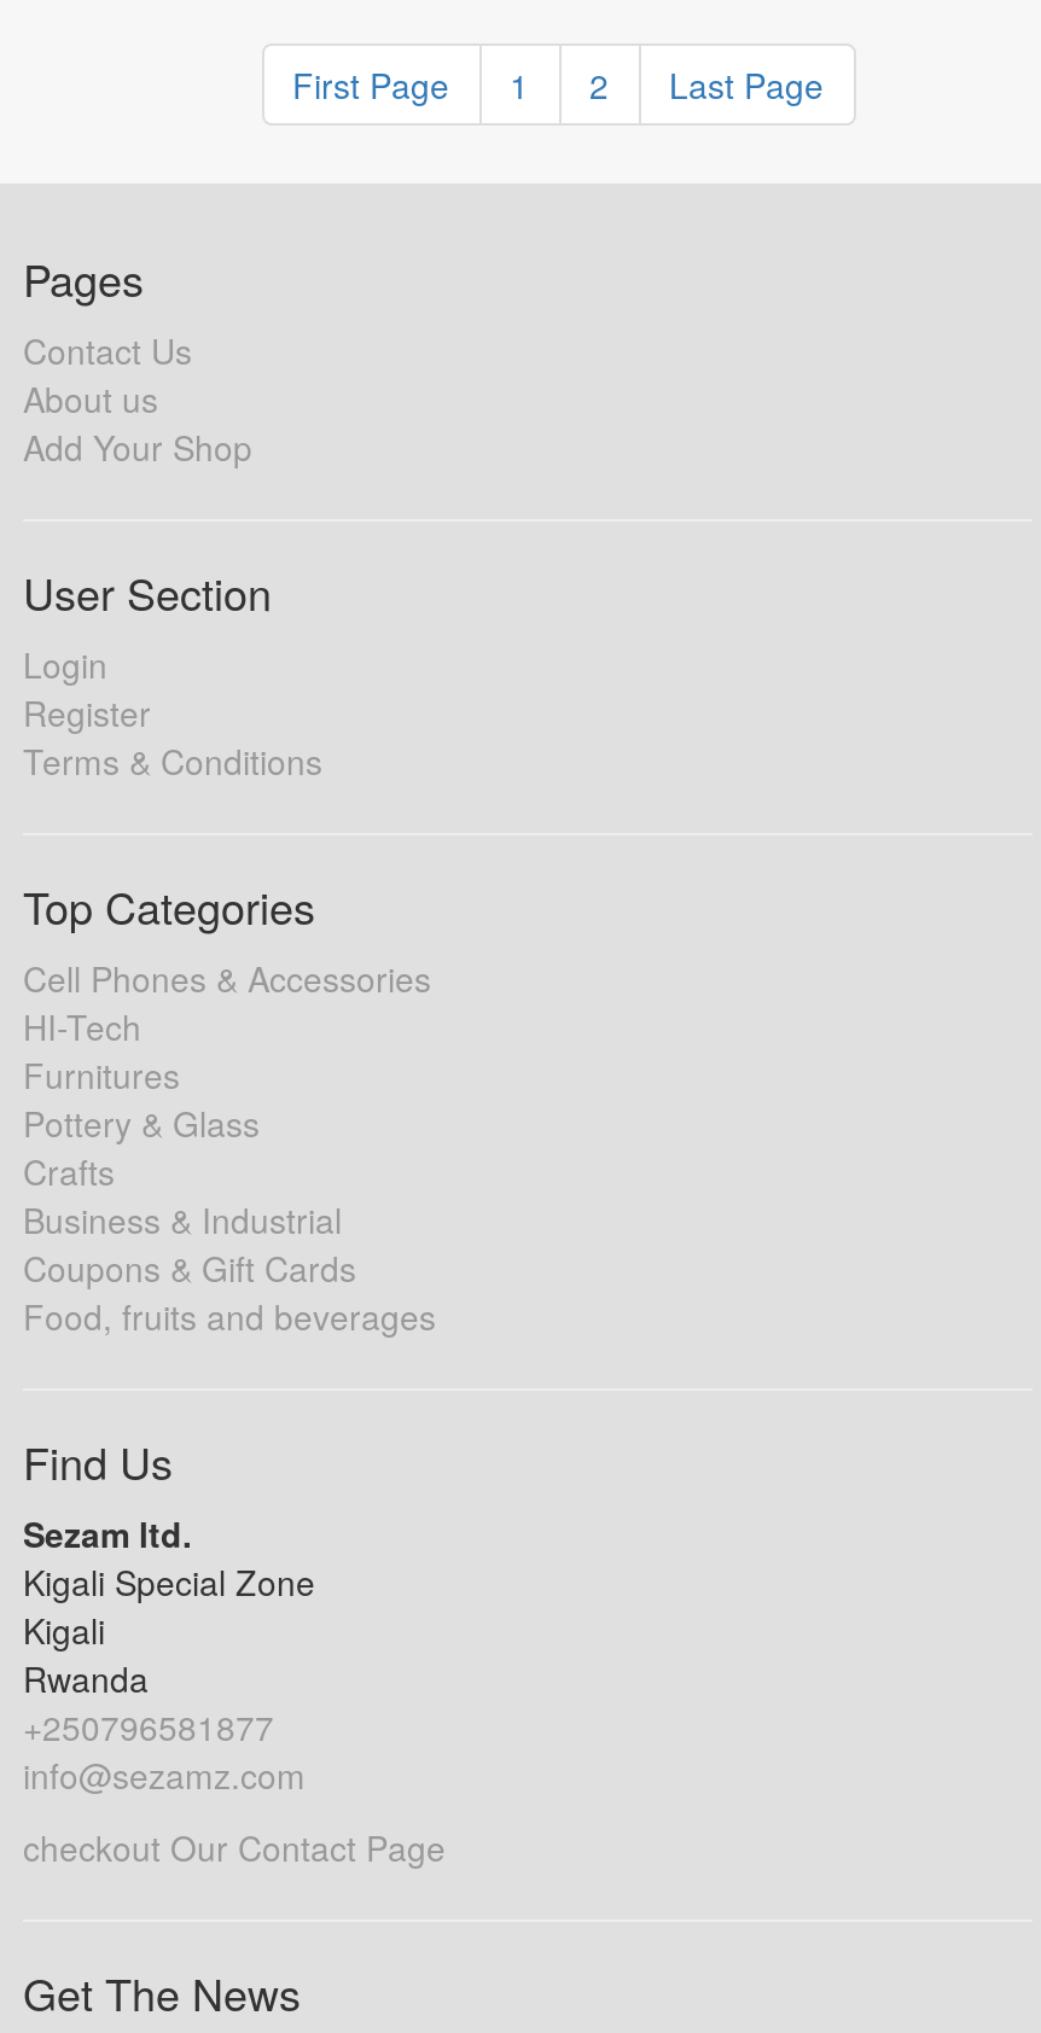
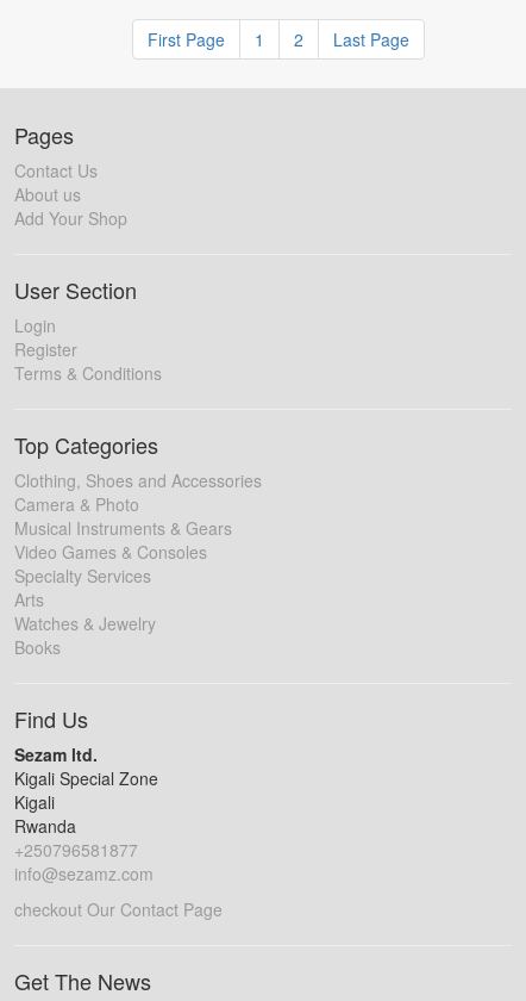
[23,954,436,1340] Cell Phones & Accessories | HI-Tech | Furnitures | Pottery & Glass | Crafts | Business & Industrial | Coupons & Gift Cards | Food, fruits and beverages -> [14,468,262,659] Clothing, Shoes and Accessories | Camera & Photo | Musical Instruments & Gears | Video Games & Consoles | Specialty Services | Arts | Watches & Jewelry | Books

